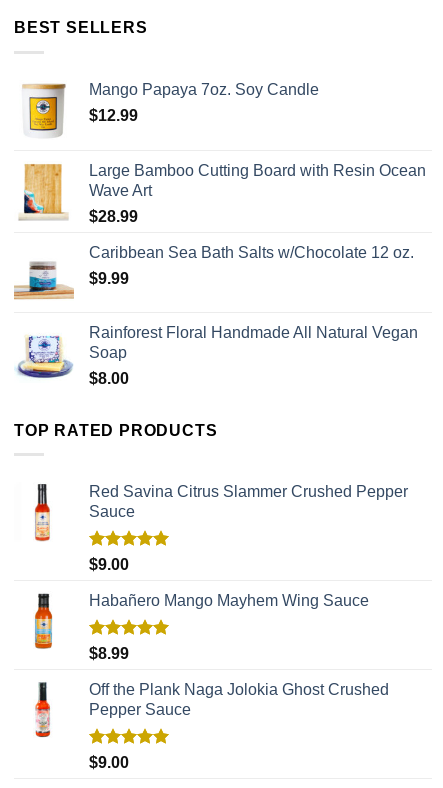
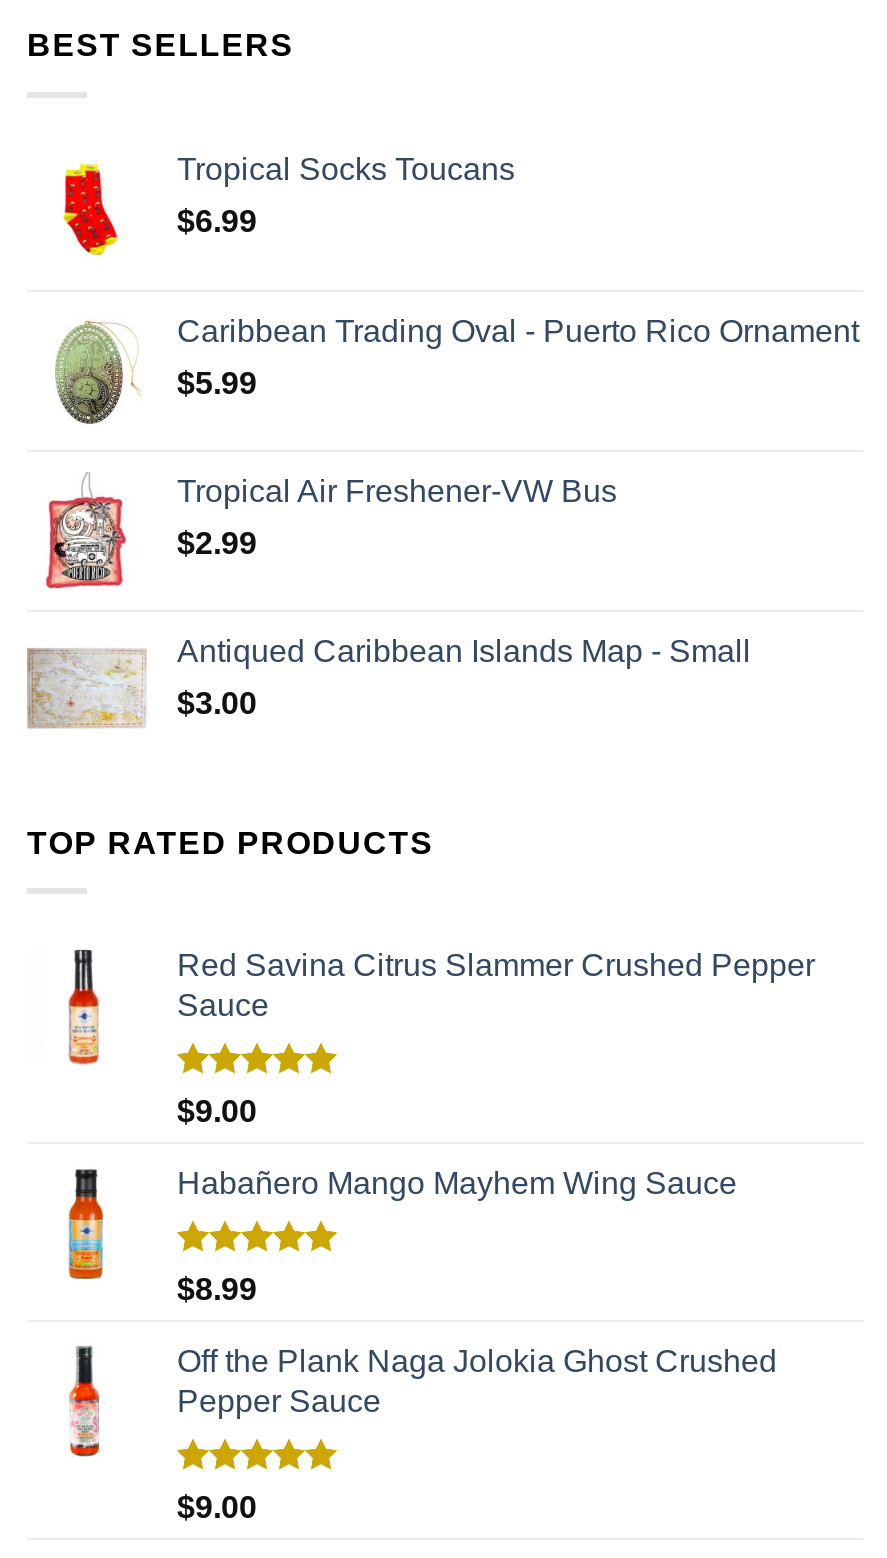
[21,81,319,138] [image] | Mango Papaya 7oz. Soy Candle -> [47,152,515,256] [image] | Tropical Socks Toucans
[89,107,138,124] $12.99 -> [177,204,257,238] $6.99
[18,162,426,221] [image] | Large Bamboo Cutting Board with Resin Ocean | Wave Art -> [39,314,859,424] [image] | Caribbean Trading Oval - Puerto Rico Ornament
[89,208,138,225] $28.99 -> [177,366,257,400] $5.99
[13,244,414,300] [image] | Caribbean Sea Bath Salts w/Chocolate 12 oz. -> [27,472,617,590] [image] | Tropical Air Freshener-VW Bus
[89,270,129,287] $9.99 -> [177,526,257,560] $2.99
[14,324,418,379] [image] | Rainforest Floral Handmade All Natural Vegan | Soap -> [25,634,751,738] [image] | Antiqued Caribbean Islands Map - Small
[89,370,129,387] $8.00 -> [177,686,257,720] $3.00

